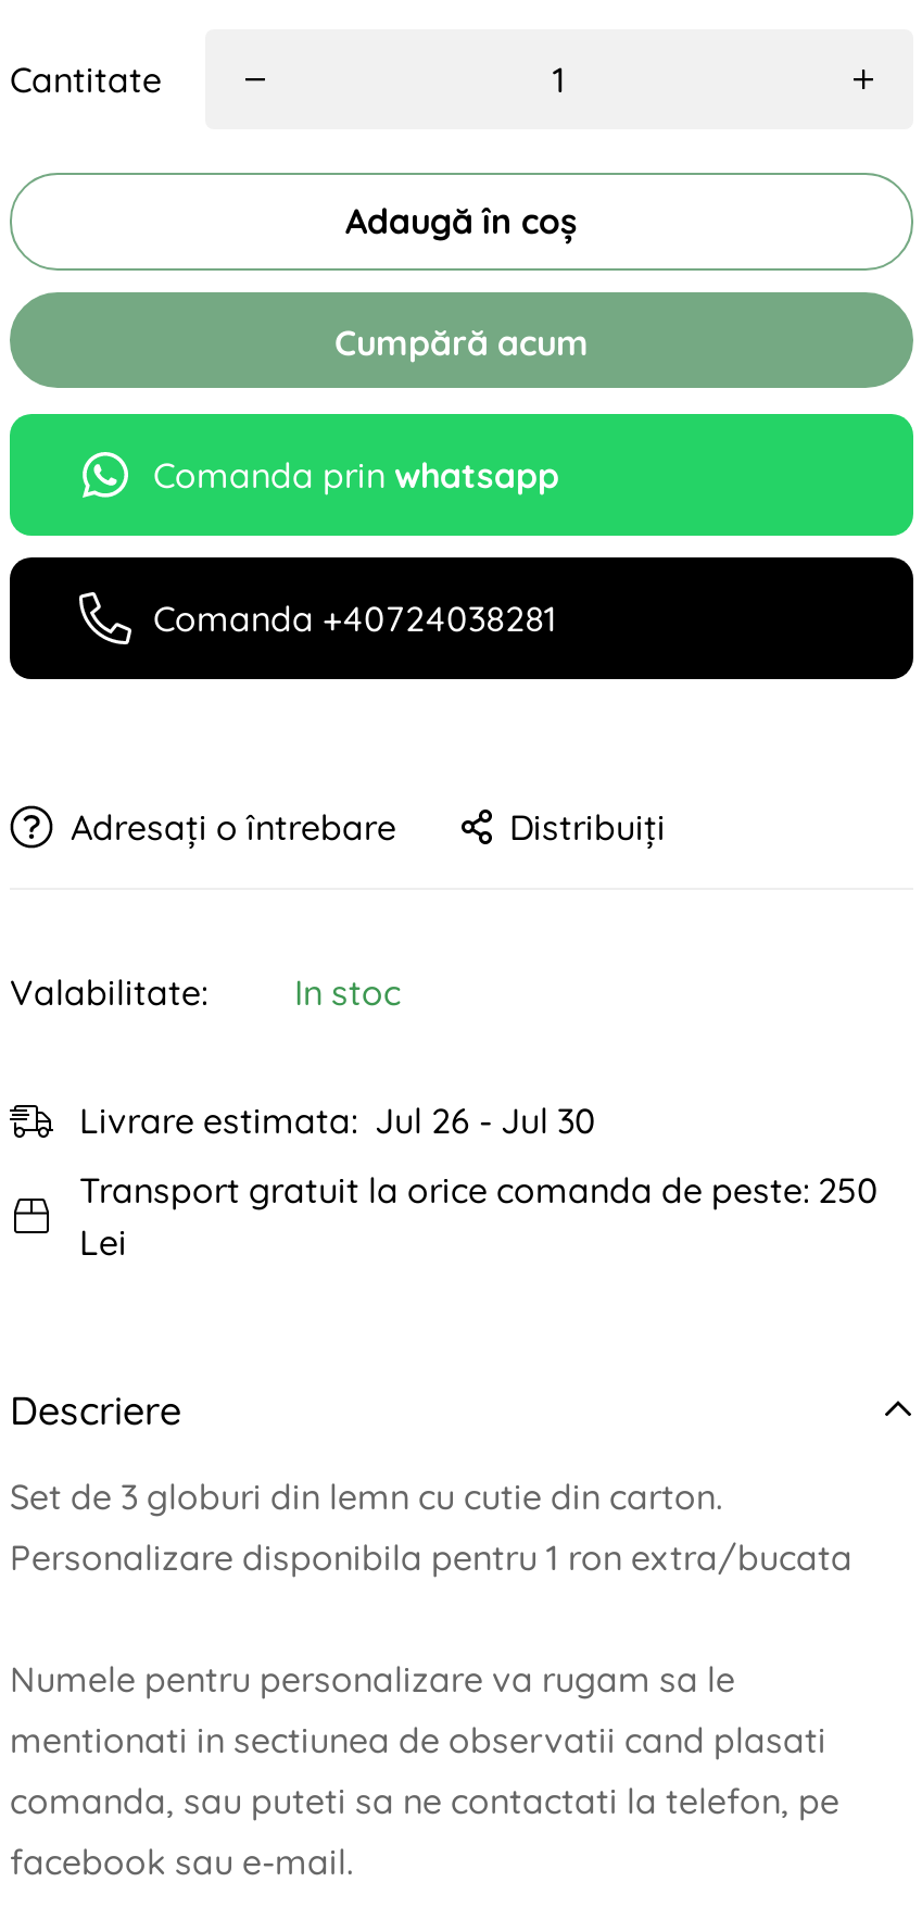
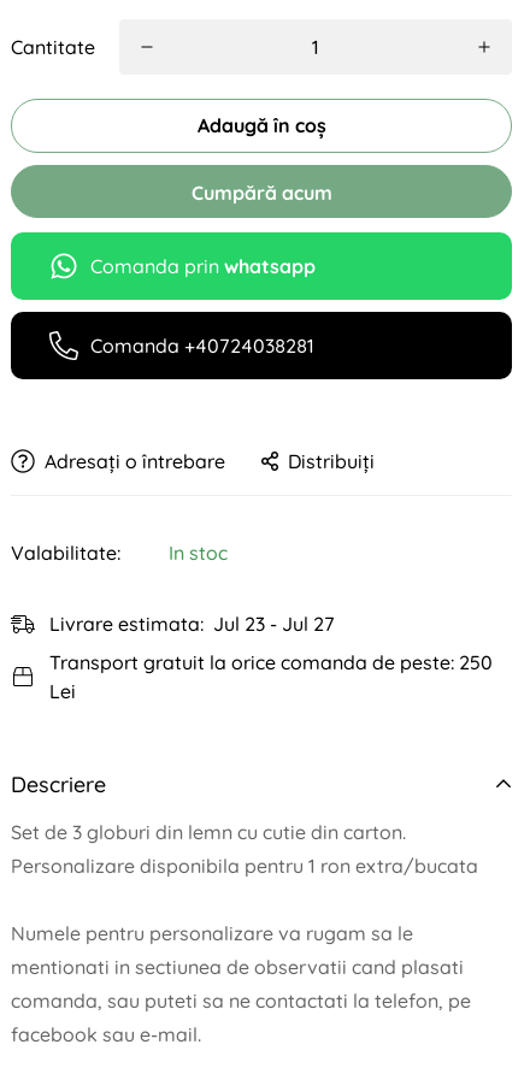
[79,1099,596,1143] Livrare estimata: Jul 26 - Jul 30 -> [49,612,335,636] Livrare estimata: Jul 23 - Jul 27

